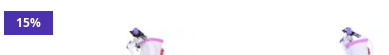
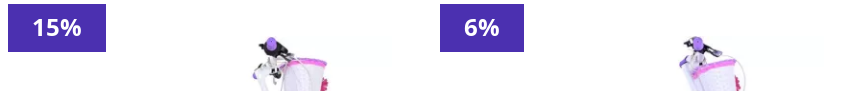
none -> [464,9,500,43] 6%

